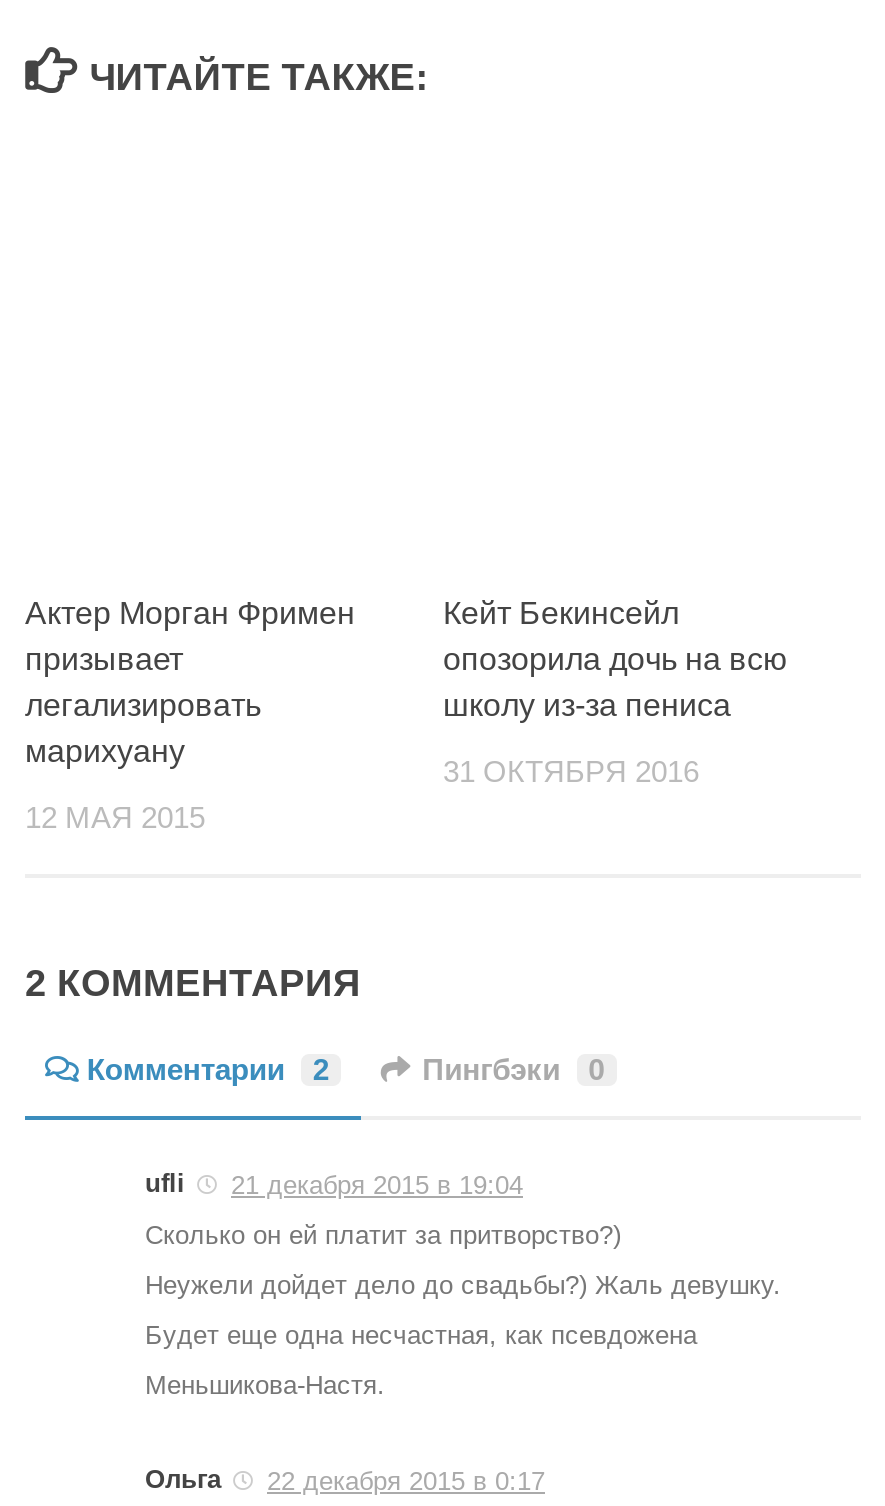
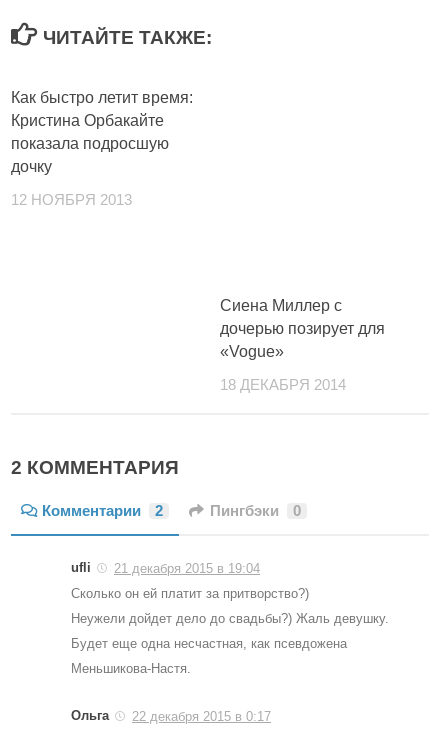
[25,596,355,768] Актер Морган Фримен | призывает | легализировать | марихуану -> [11,89,193,175] Как быстро летит время: | Кристина Орбакайте | показала подросшую | дочку
[443,596,787,722] Кейт Бекинсейл | опозорила дочь на всю | школу из-за пениса -> [220,297,385,360] Сиена Миллер с | дочерью позирует для | «Vogue»
[443,756,699,788] 31 ОКТЯБРЯ 2016 -> [220,377,346,393] 18 ДЕКАБРЯ 2014
[25,802,205,834] 12 МАЯ 2015 -> [11,192,132,208] 12 НОЯБРЯ 2013

